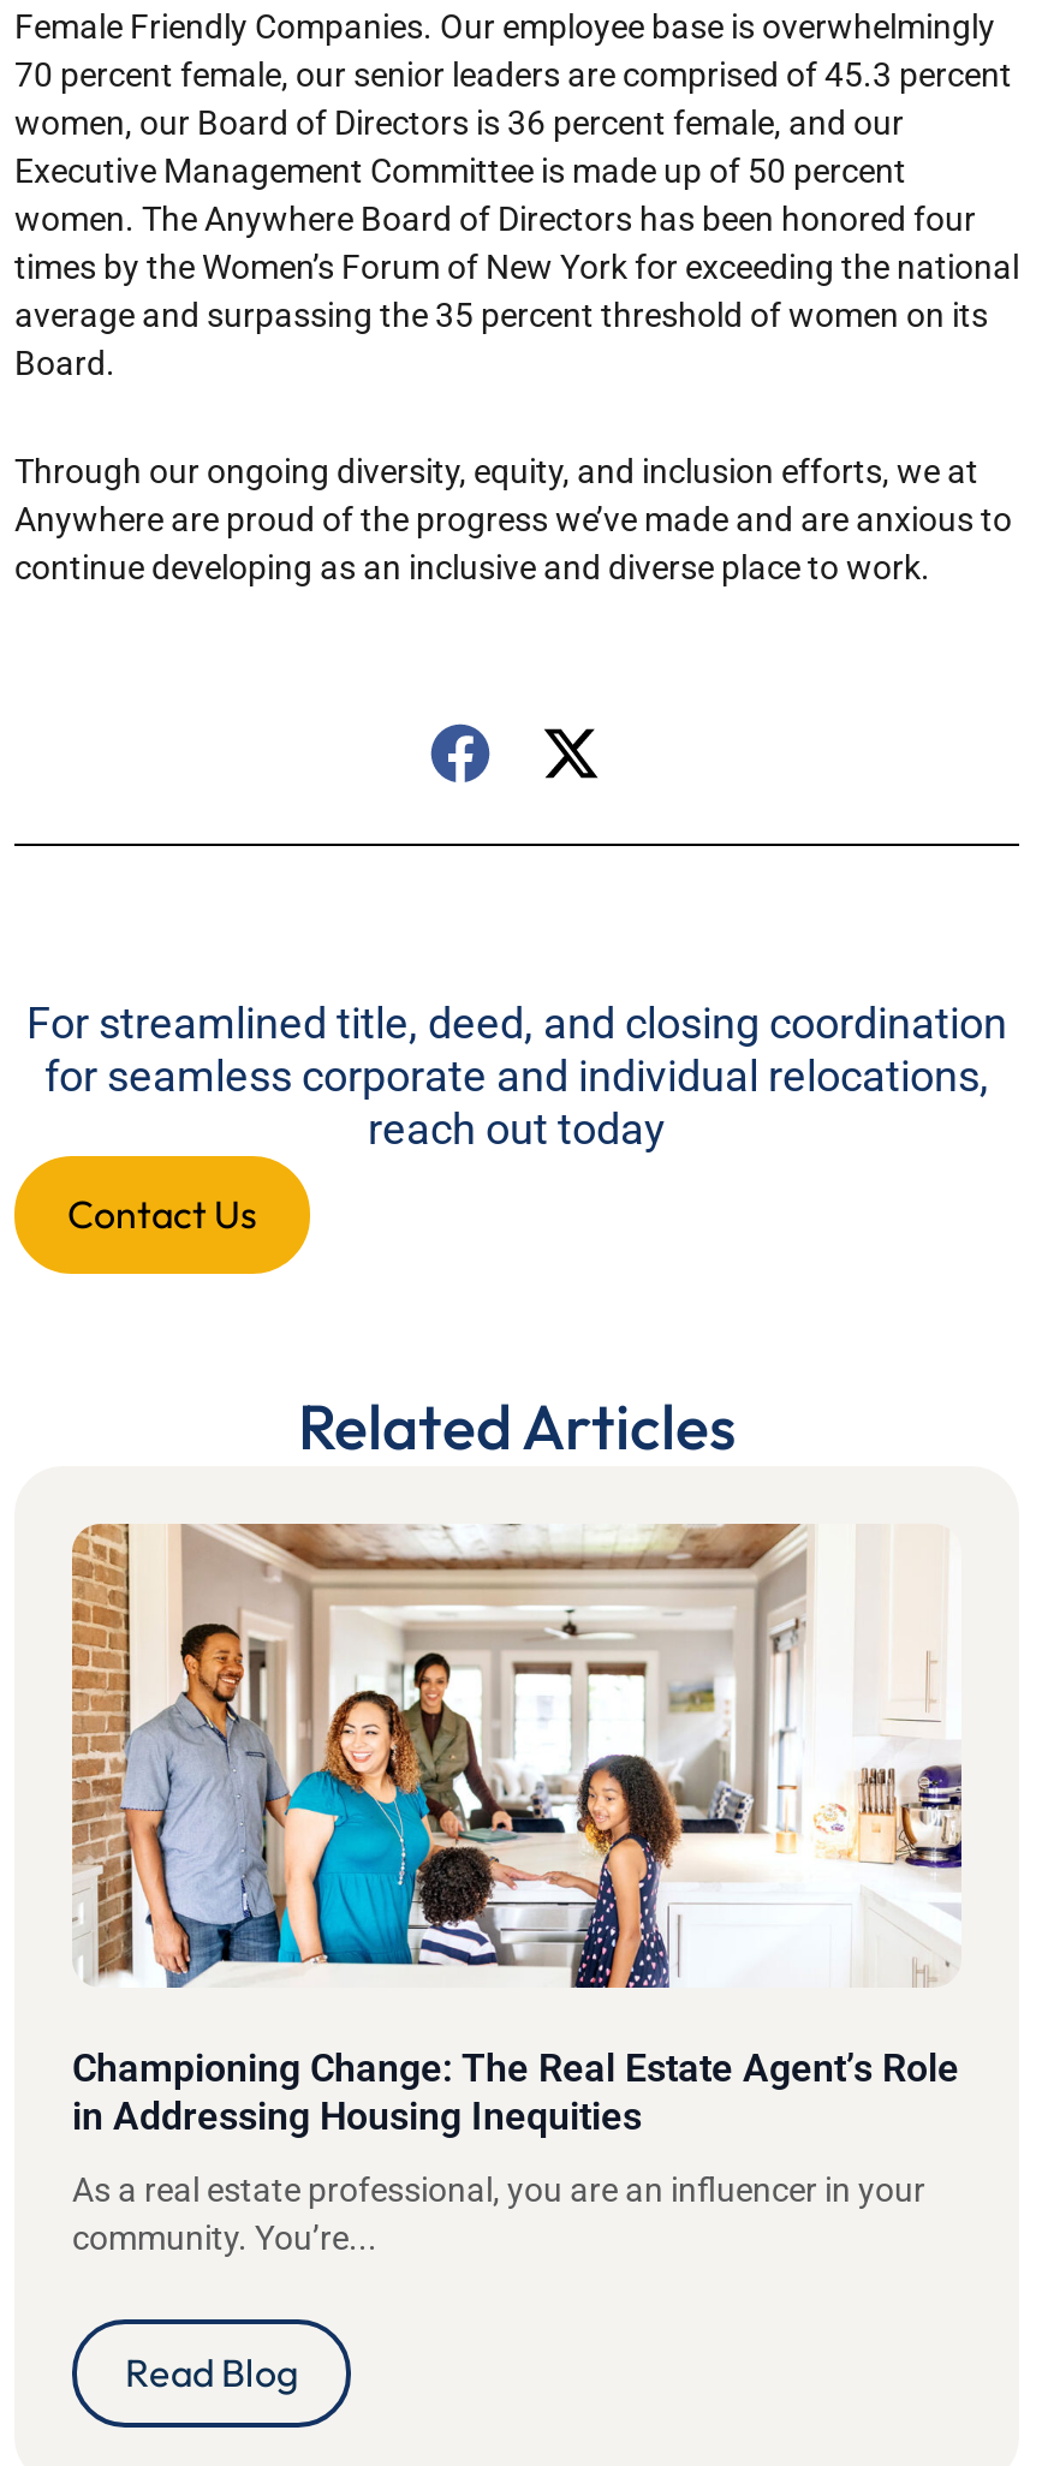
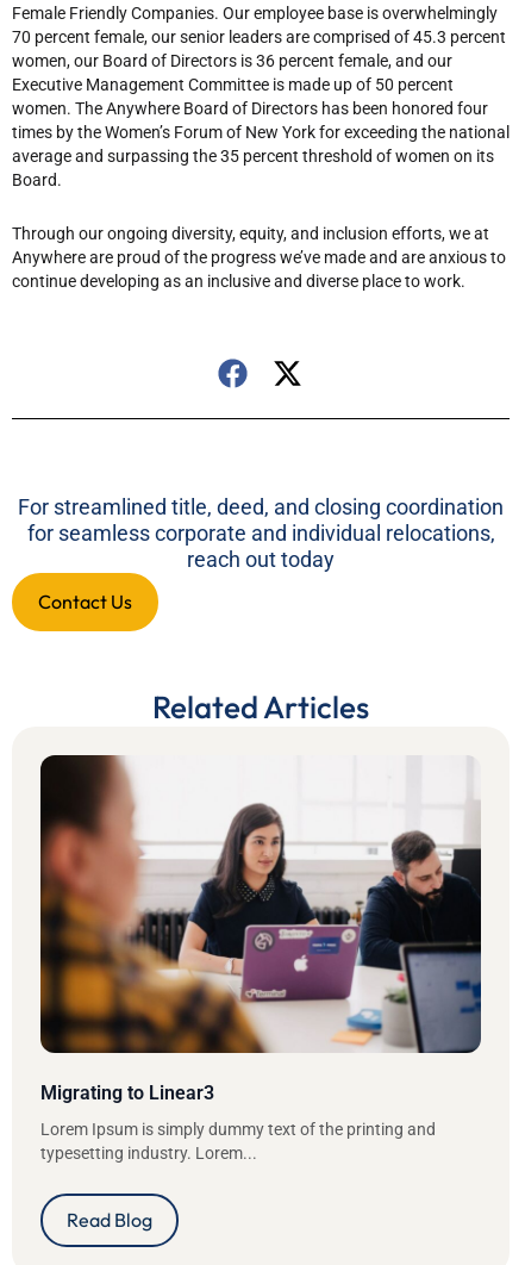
[70,1521,964,2029] [image] -> [39,754,482,1005] [image]
[72,2046,959,2140] Championing Change: The Real Estate Agent’s Role | in Addressing Housing Inequities -> [40,1081,214,1104] Migrating to Linear3
[72,2171,925,2258] As a real estate professional, you are an influencer in your | community. You’re... -> [40,1119,436,1162] Lorem Ipsum is simply dummy text of the printing and | typesetting industry. Lorem...

